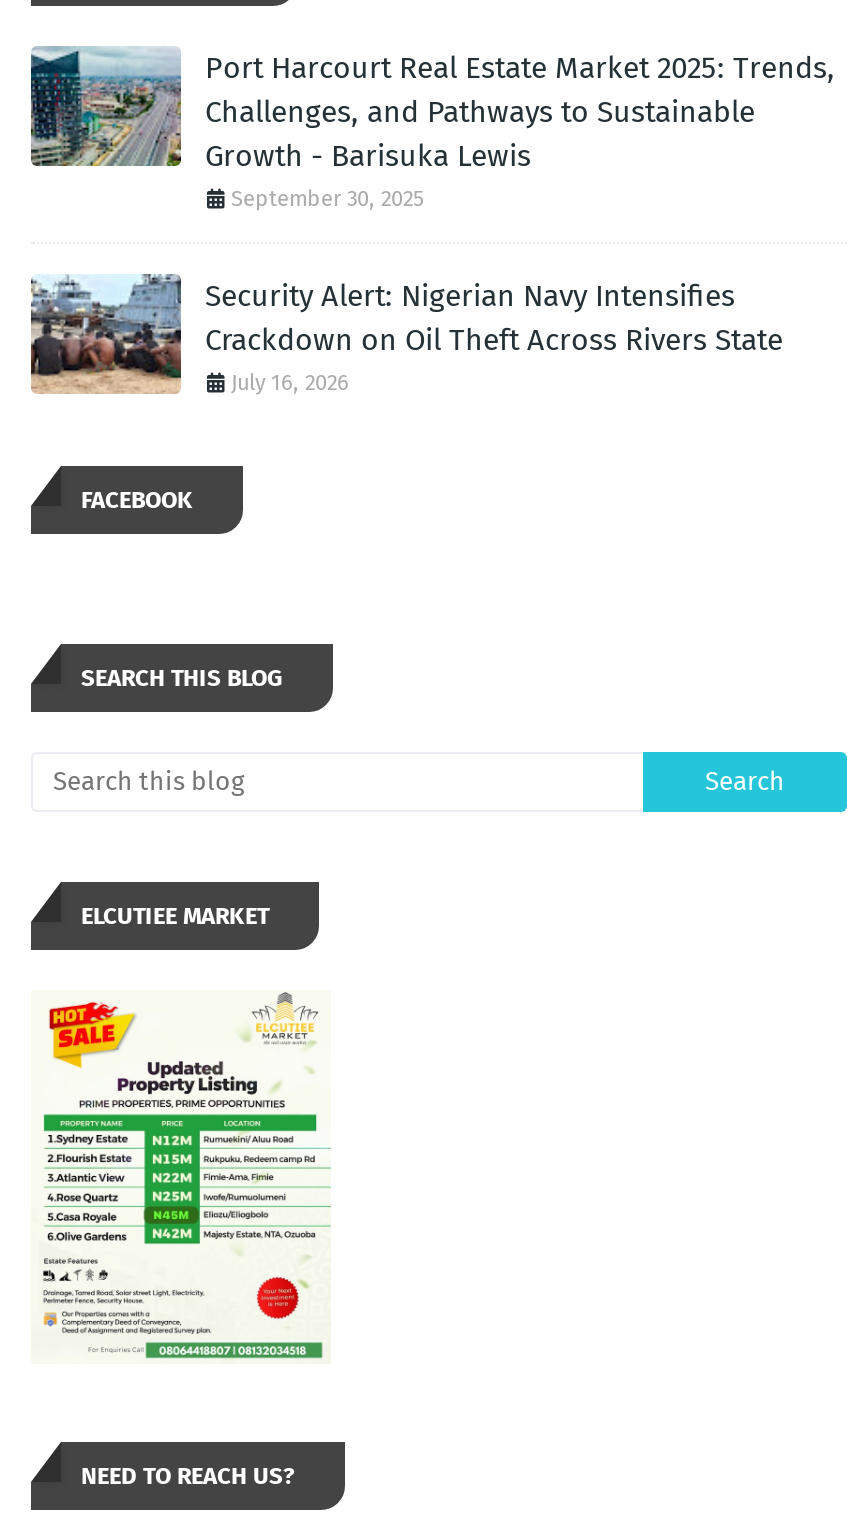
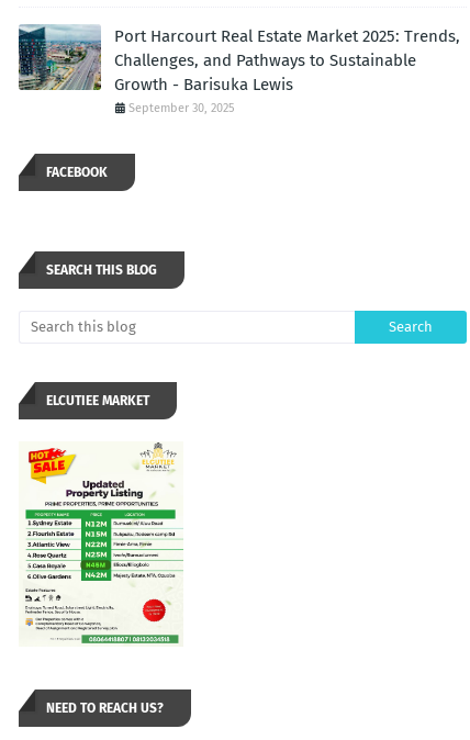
[29,272,783,396] [image] | Security Alert: Nigerian Navy Intensifies | Crackdown on Oil Theft Across Rivers State | July 16, 2026 -> none

